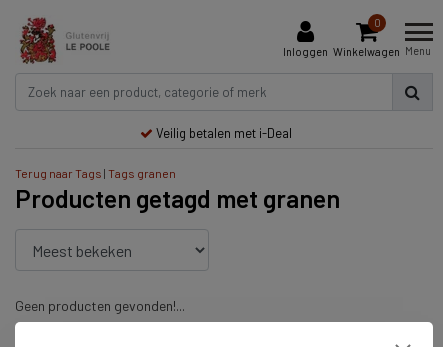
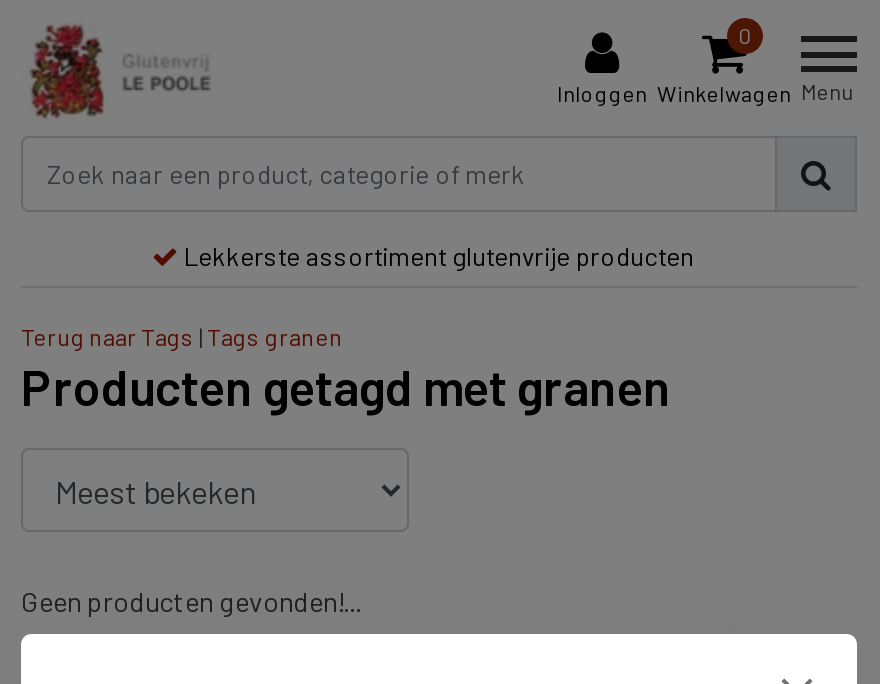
[156,125,292,141] Veilig betalen met i-Deal -> [184,240,694,272] Lekkerste assortiment glutenvrije producten

